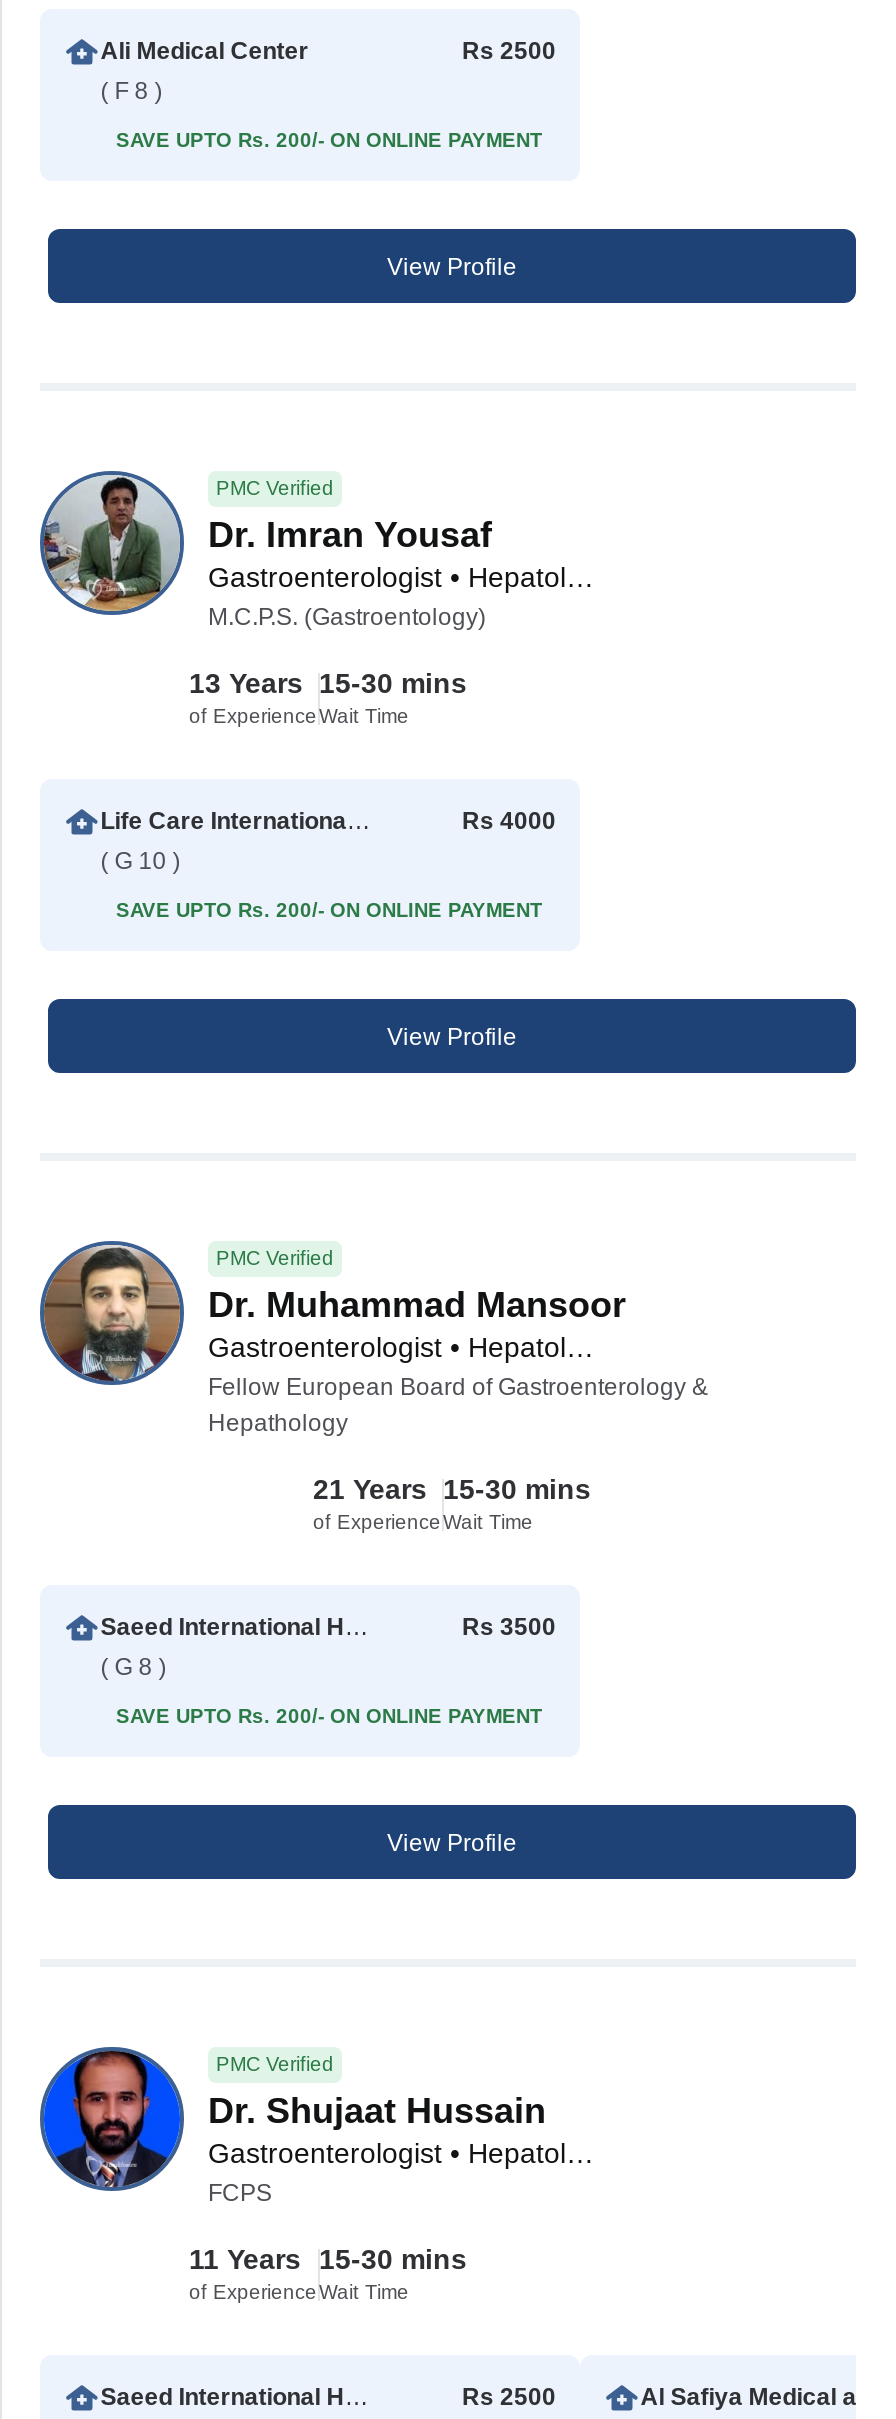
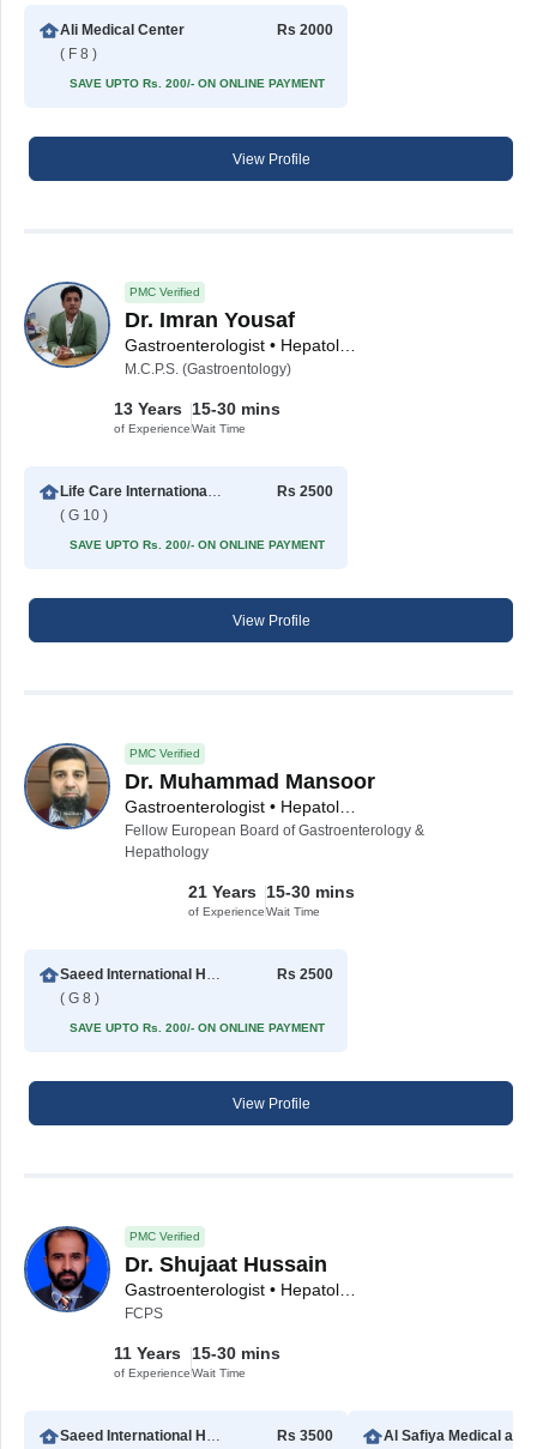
[462,37,556,65] Rs 2500 -> [277,22,333,38] Rs 2000
[462,807,556,835] Rs 4000 -> [277,483,333,500] Rs 2500
[462,1613,556,1641] Rs 3500 -> [277,966,333,983] Rs 2500
[462,2383,556,2411] Rs 2500 -> [277,1428,333,1444] Rs 3500

